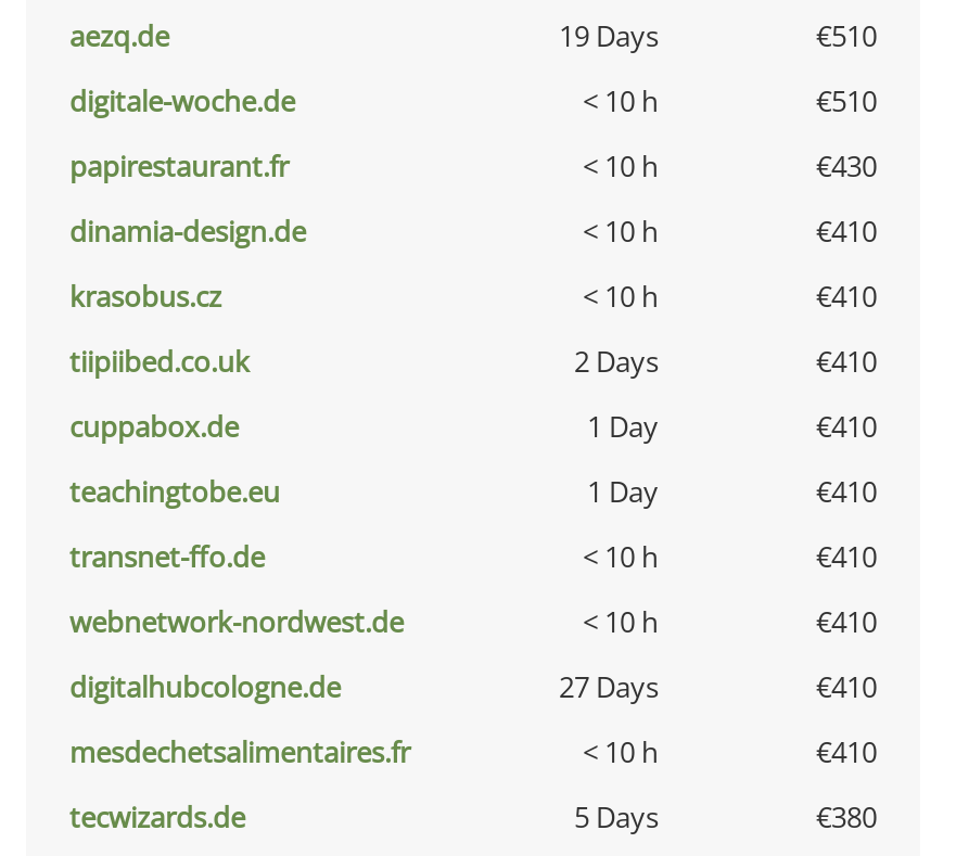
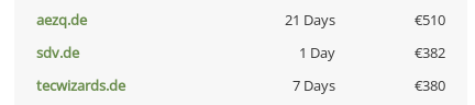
[559,16,659,55] 19 Days -> [284,10,335,30] 21 Days
[69,81,877,446] digitale-woche.de | < 10 h | €510 | papirestaurant.fr | < 10 h | €430 | dinamia-design.de | < 10 h | €410 | krasobus.cz | < 10 h | €410 | tiipiibed.co.uk | 2 Days | €410 | cuppabox.de -> [36,43,79,62] sdv.de
[69,407,877,771] €410 | teachingtobe.eu | 1 Day | €410 | transnet-ffo.de | < 10 h | €410 | webnetwork-nordwest.de | < 10 h | €410 | digitalhubcologne.de | 27 Days | €410 | mesdechetsalimentaires.fr | < 10 h | €410 -> [415,43,445,62] €382
[574,797,659,836] 5 Days -> [292,75,335,95] 7 Days

